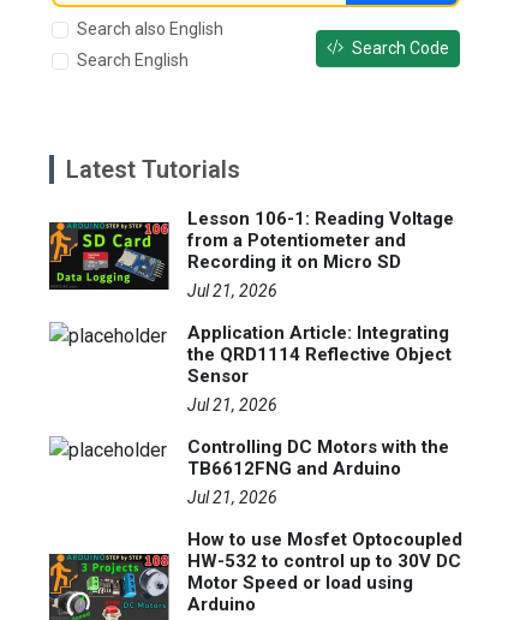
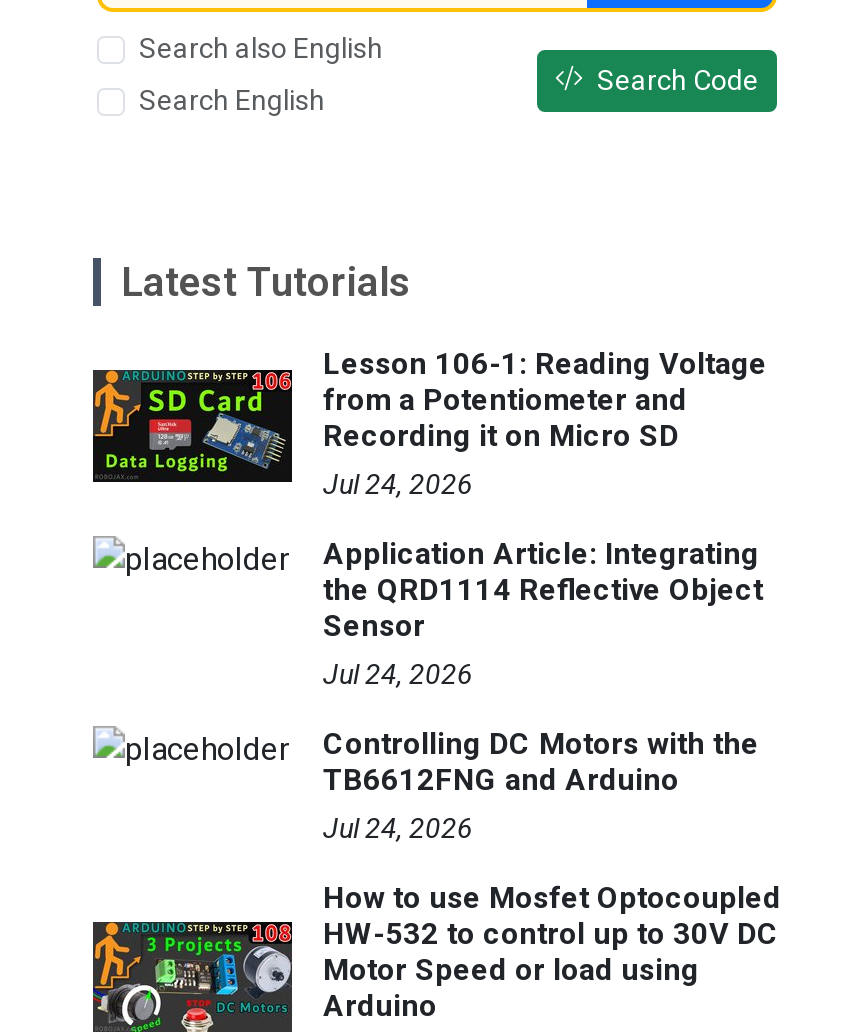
[187,281,277,300] Jul 21, 2026 -> [323,468,473,500] Jul 24, 2026
[187,395,277,415] Jul 21, 2026 -> [323,658,473,690] Jul 24, 2026
[187,488,277,507] Jul 21, 2026 -> [323,812,473,844] Jul 24, 2026

